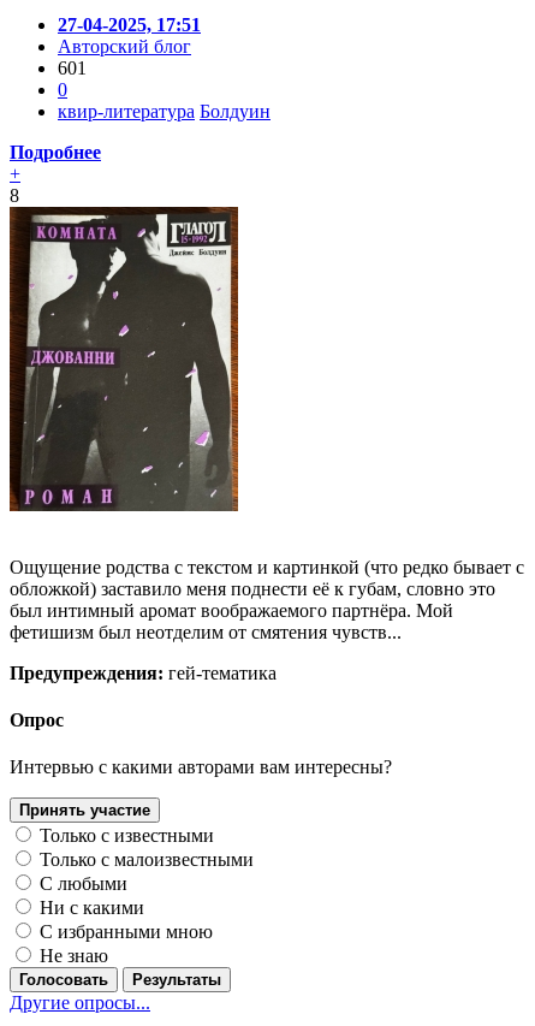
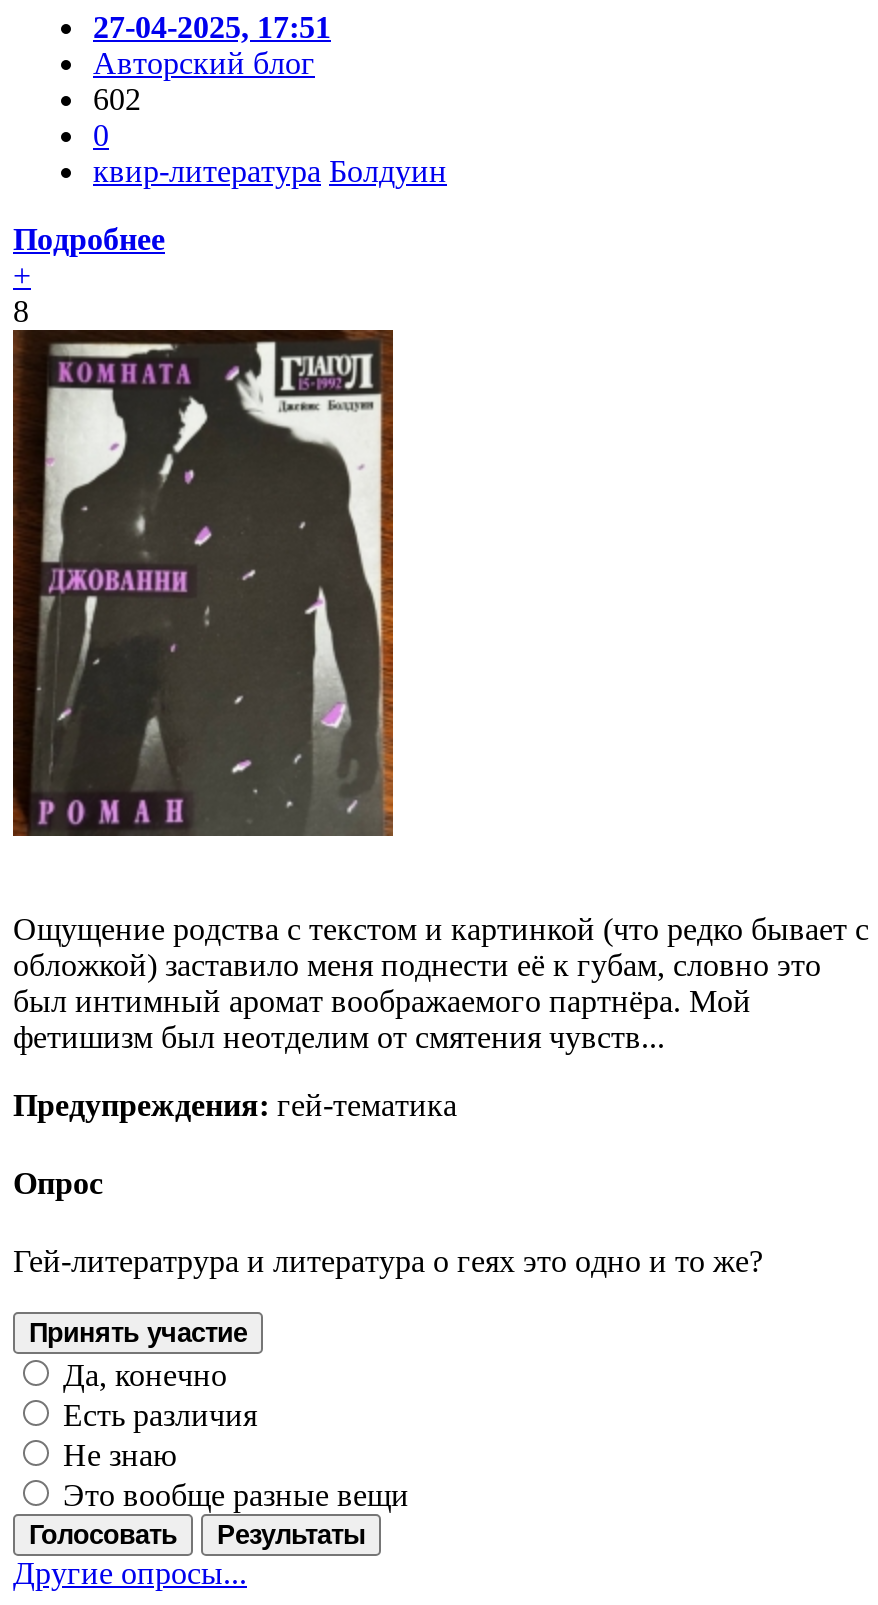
[58,57,87,78] 601 -> [93,81,141,115] 602
[10,757,392,777] Интервью с какими авторами вам интересны? -> [13,1244,763,1278] Гей-литератрура и литература о геях это одно и то же?
[35,825,254,942] Только с известными | Только с малоизвестными | С любыми | Ни с какими | С избранными мною -> [55,1358,257,1432] Да, конечно | Есть различия
moved [35,946,108,966] -> [55,1438,177,1472]: Не знаю
none -> [55,1478,409,1512] Это вообще разные вещи

